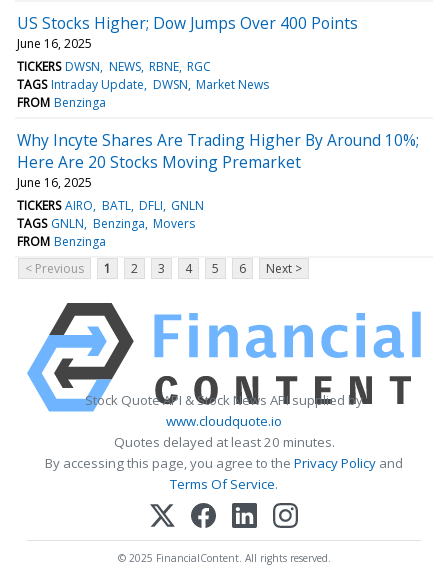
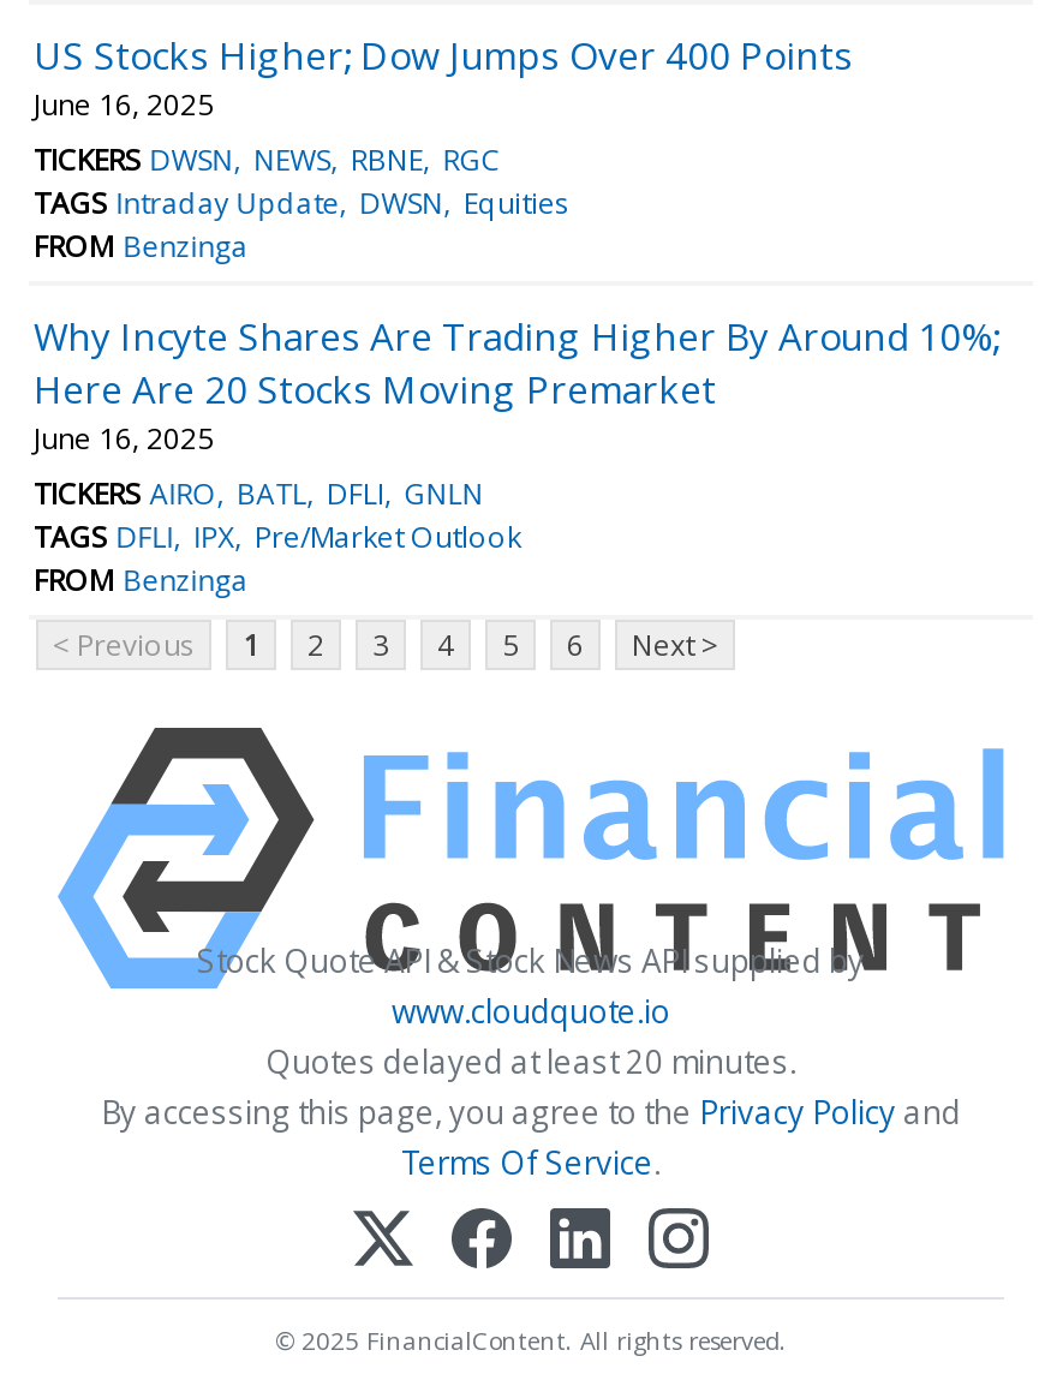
[17,76,269,93] TAGS Intraday Update DWSN Market News -> [34,182,569,223] TAGS Intraday Update DWSN Equities
[17,215,195,232] TAGS GNLN Benzinga Movers -> [34,516,521,557] TAGS DFLI IPX Pre/Market Outlook

